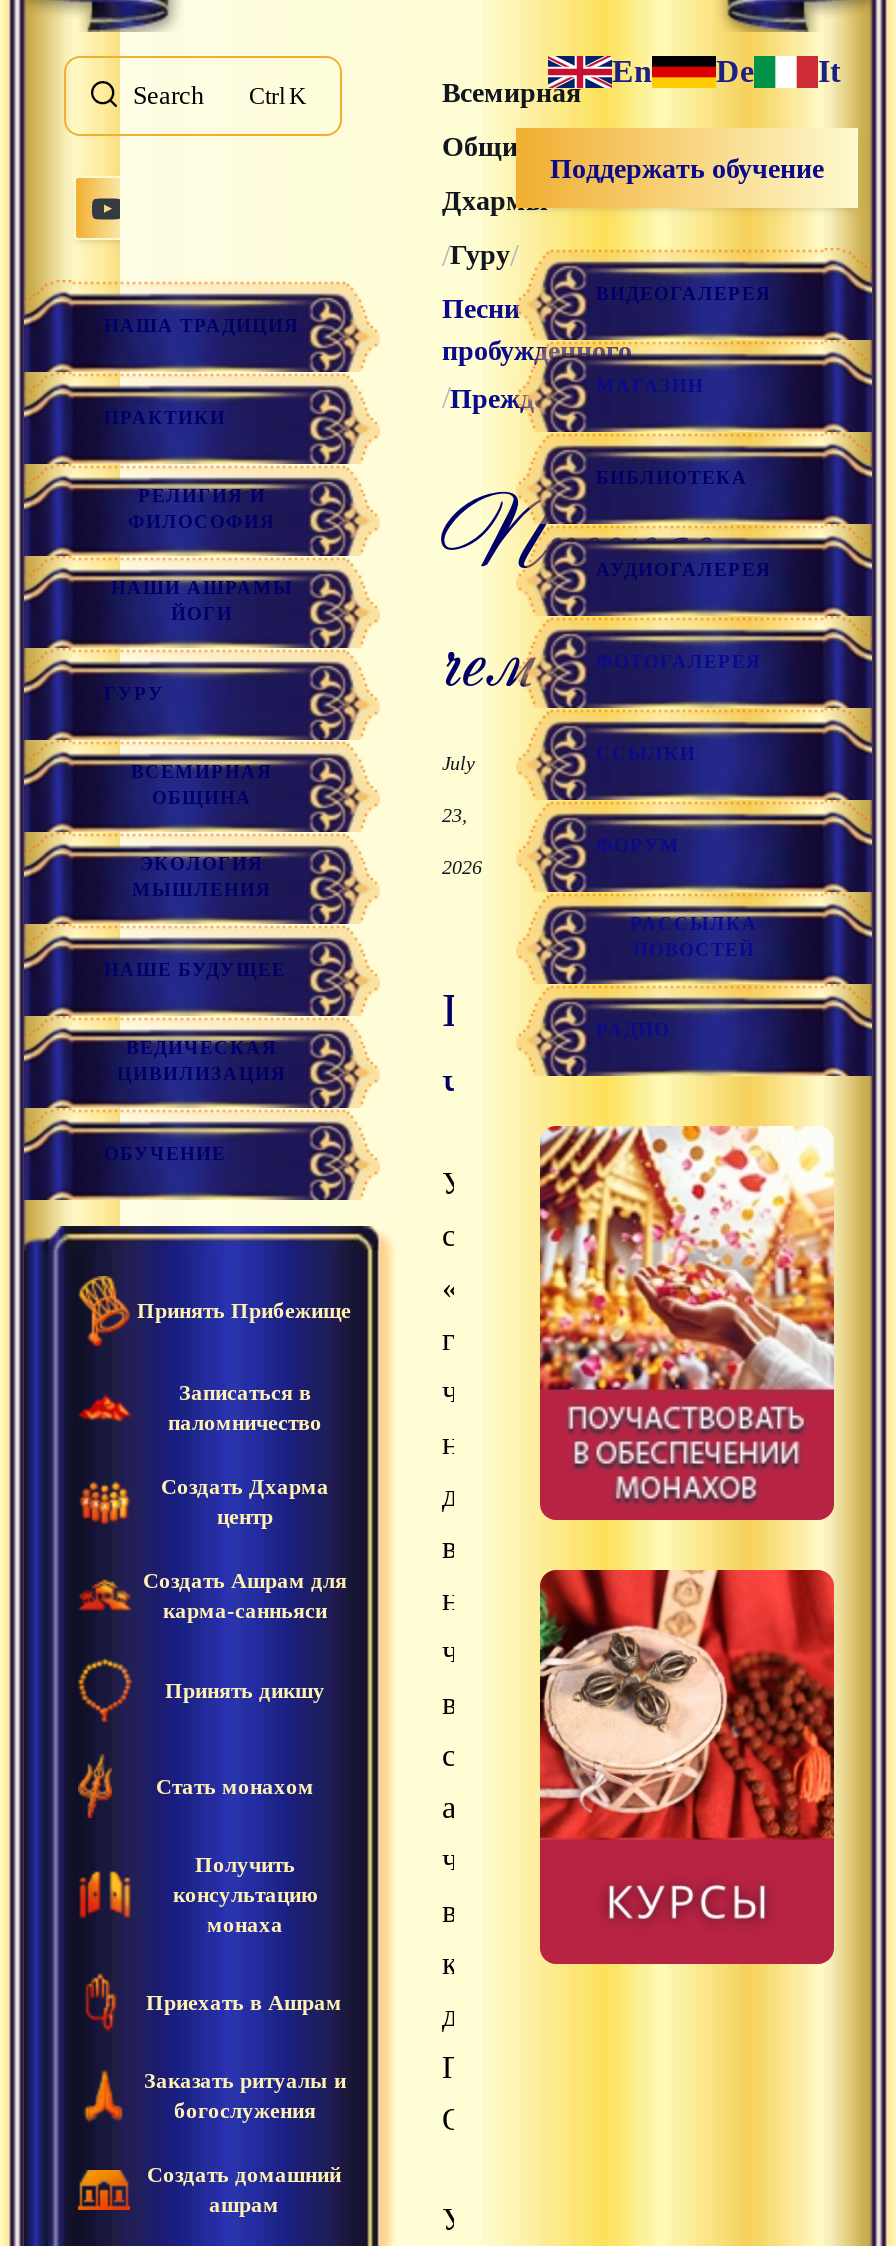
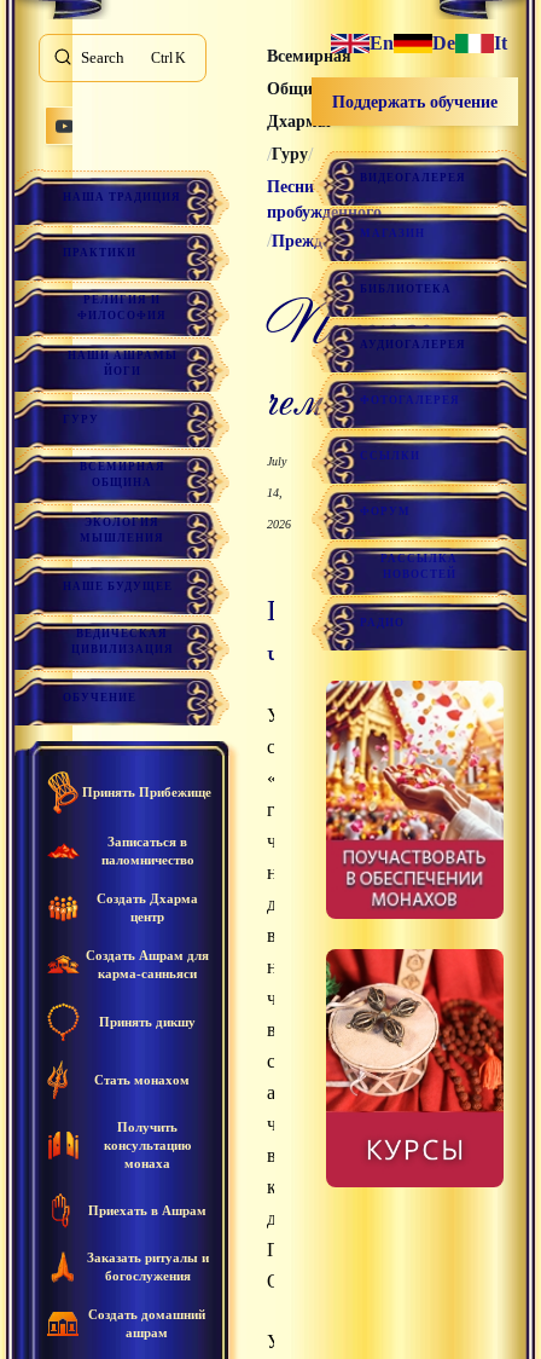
[442,804,468,826] 23, -> [267,486,283,499] 14,

